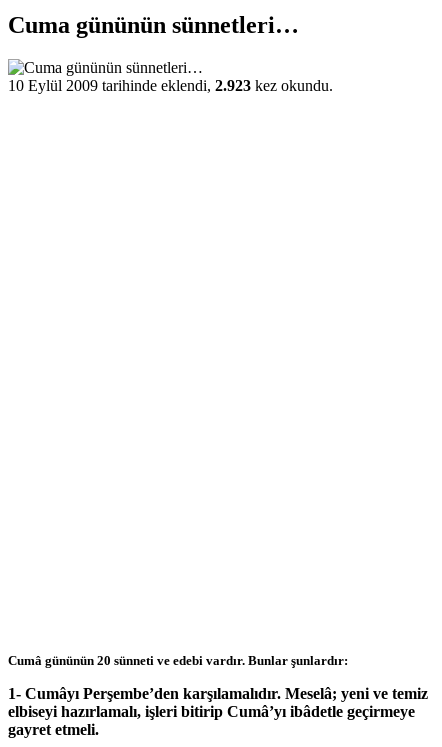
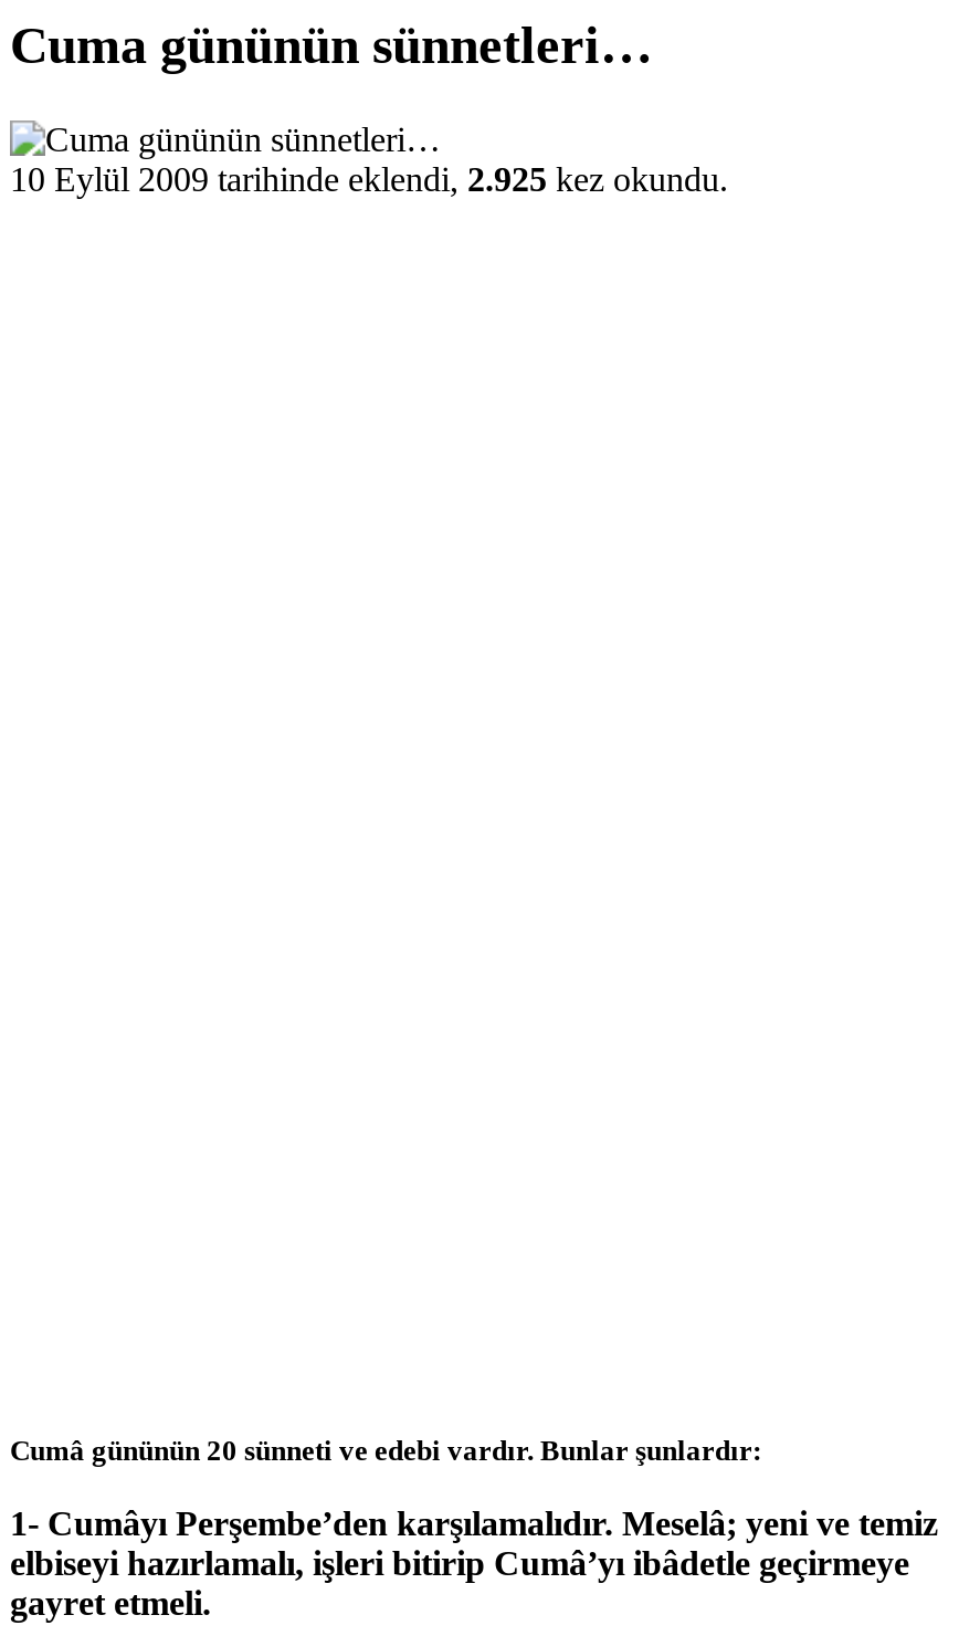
[8,77,333,94] 10 Eylül 2009 tarihinde eklendi, 2.923 kez okundu. -> [10,160,728,197] 10 Eylül 2009 tarihinde eklendi, 2.925 kez okundu.

